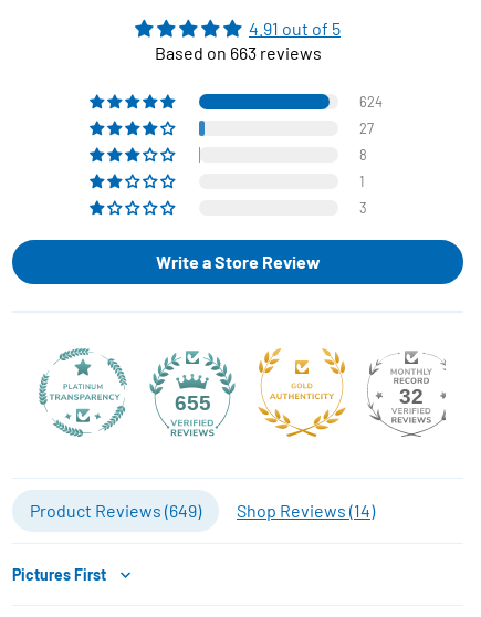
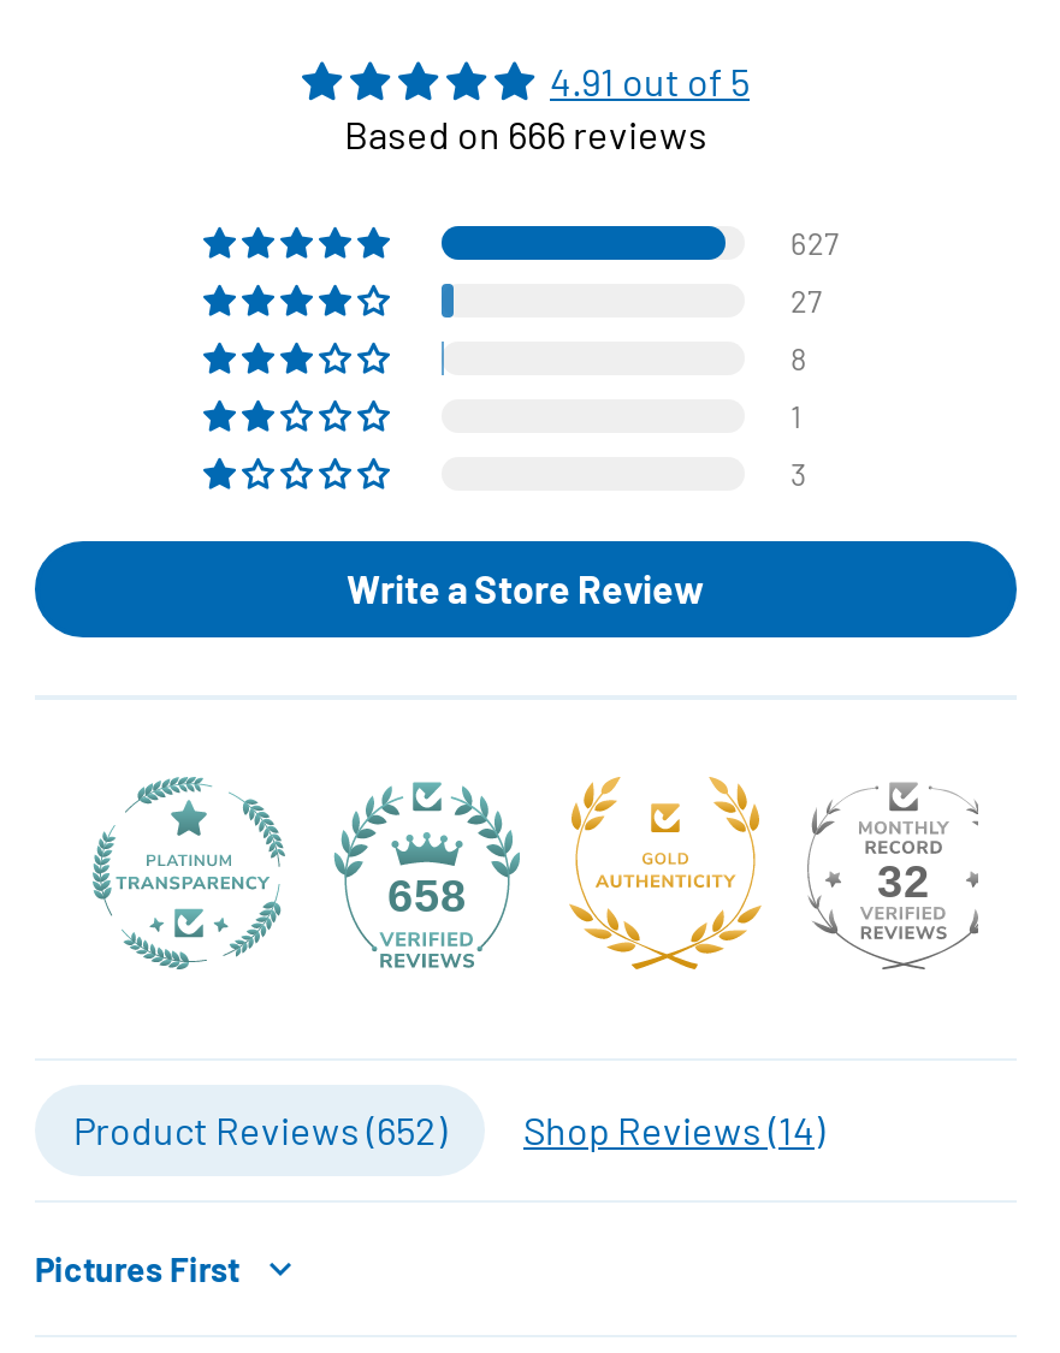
[154,42,321,63] Based on 663 reviews -> [344,111,707,157] Based on 666 reviews
[359,93,383,111] 624 -> [790,223,839,262] 627
[174,391,211,414] 655 -> [387,871,467,921] 658
[30,499,201,520] Product Reviews (649) -> [73,1107,446,1152] Product Reviews (652)

